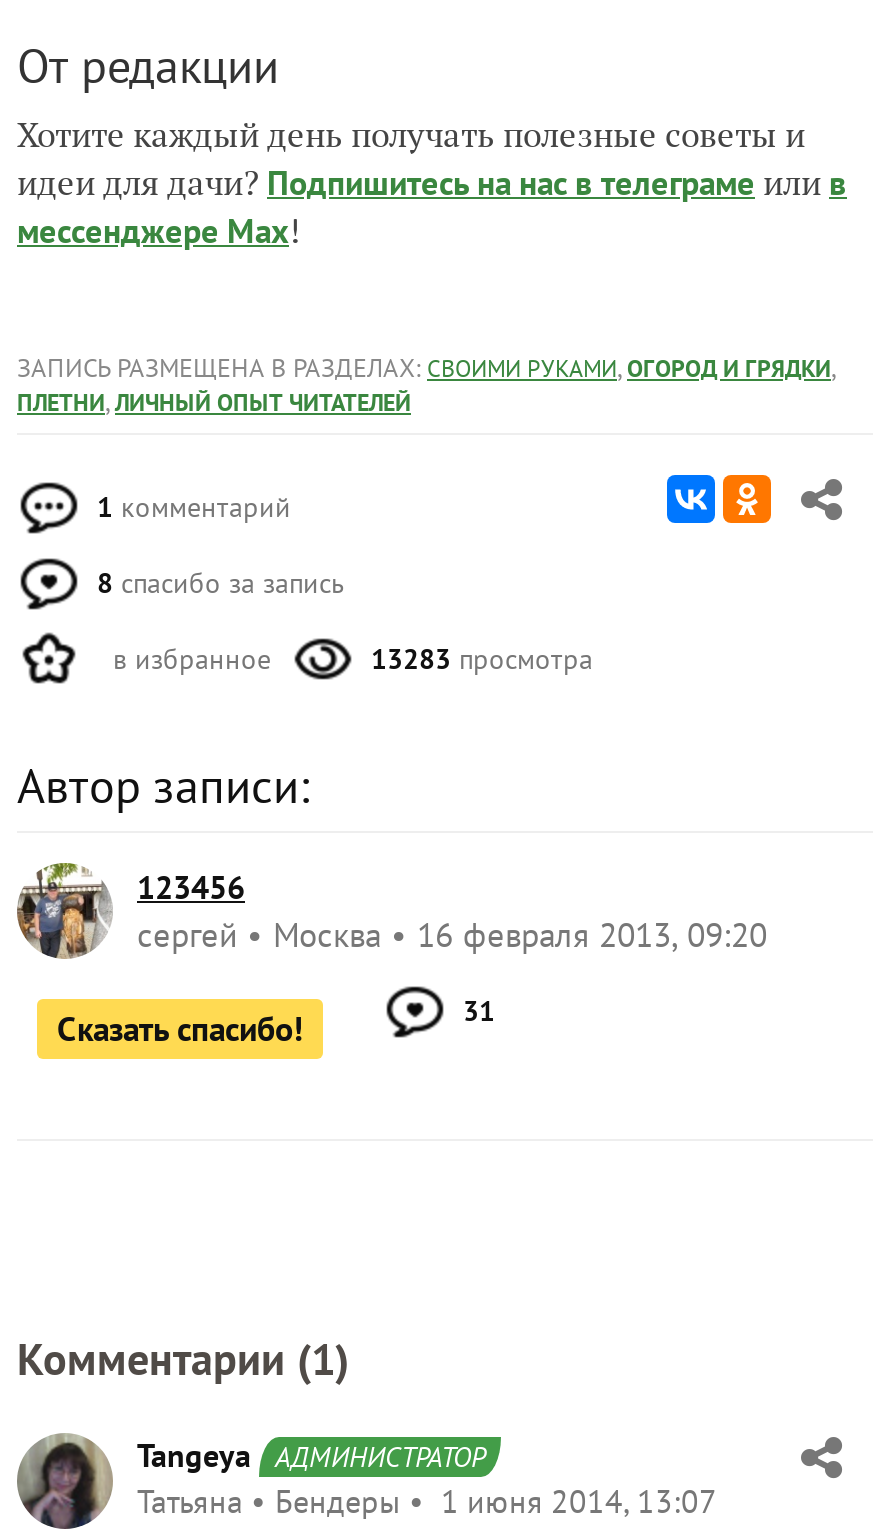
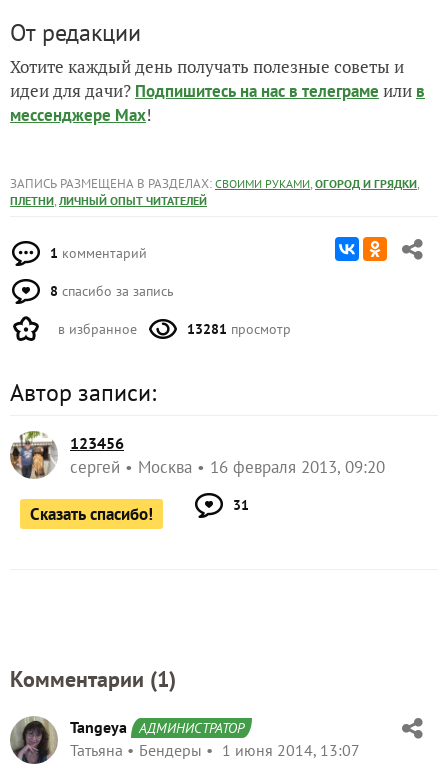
[371,641,593,677] 13283 просмотра -> [187,320,291,338] 13281 просмотр

